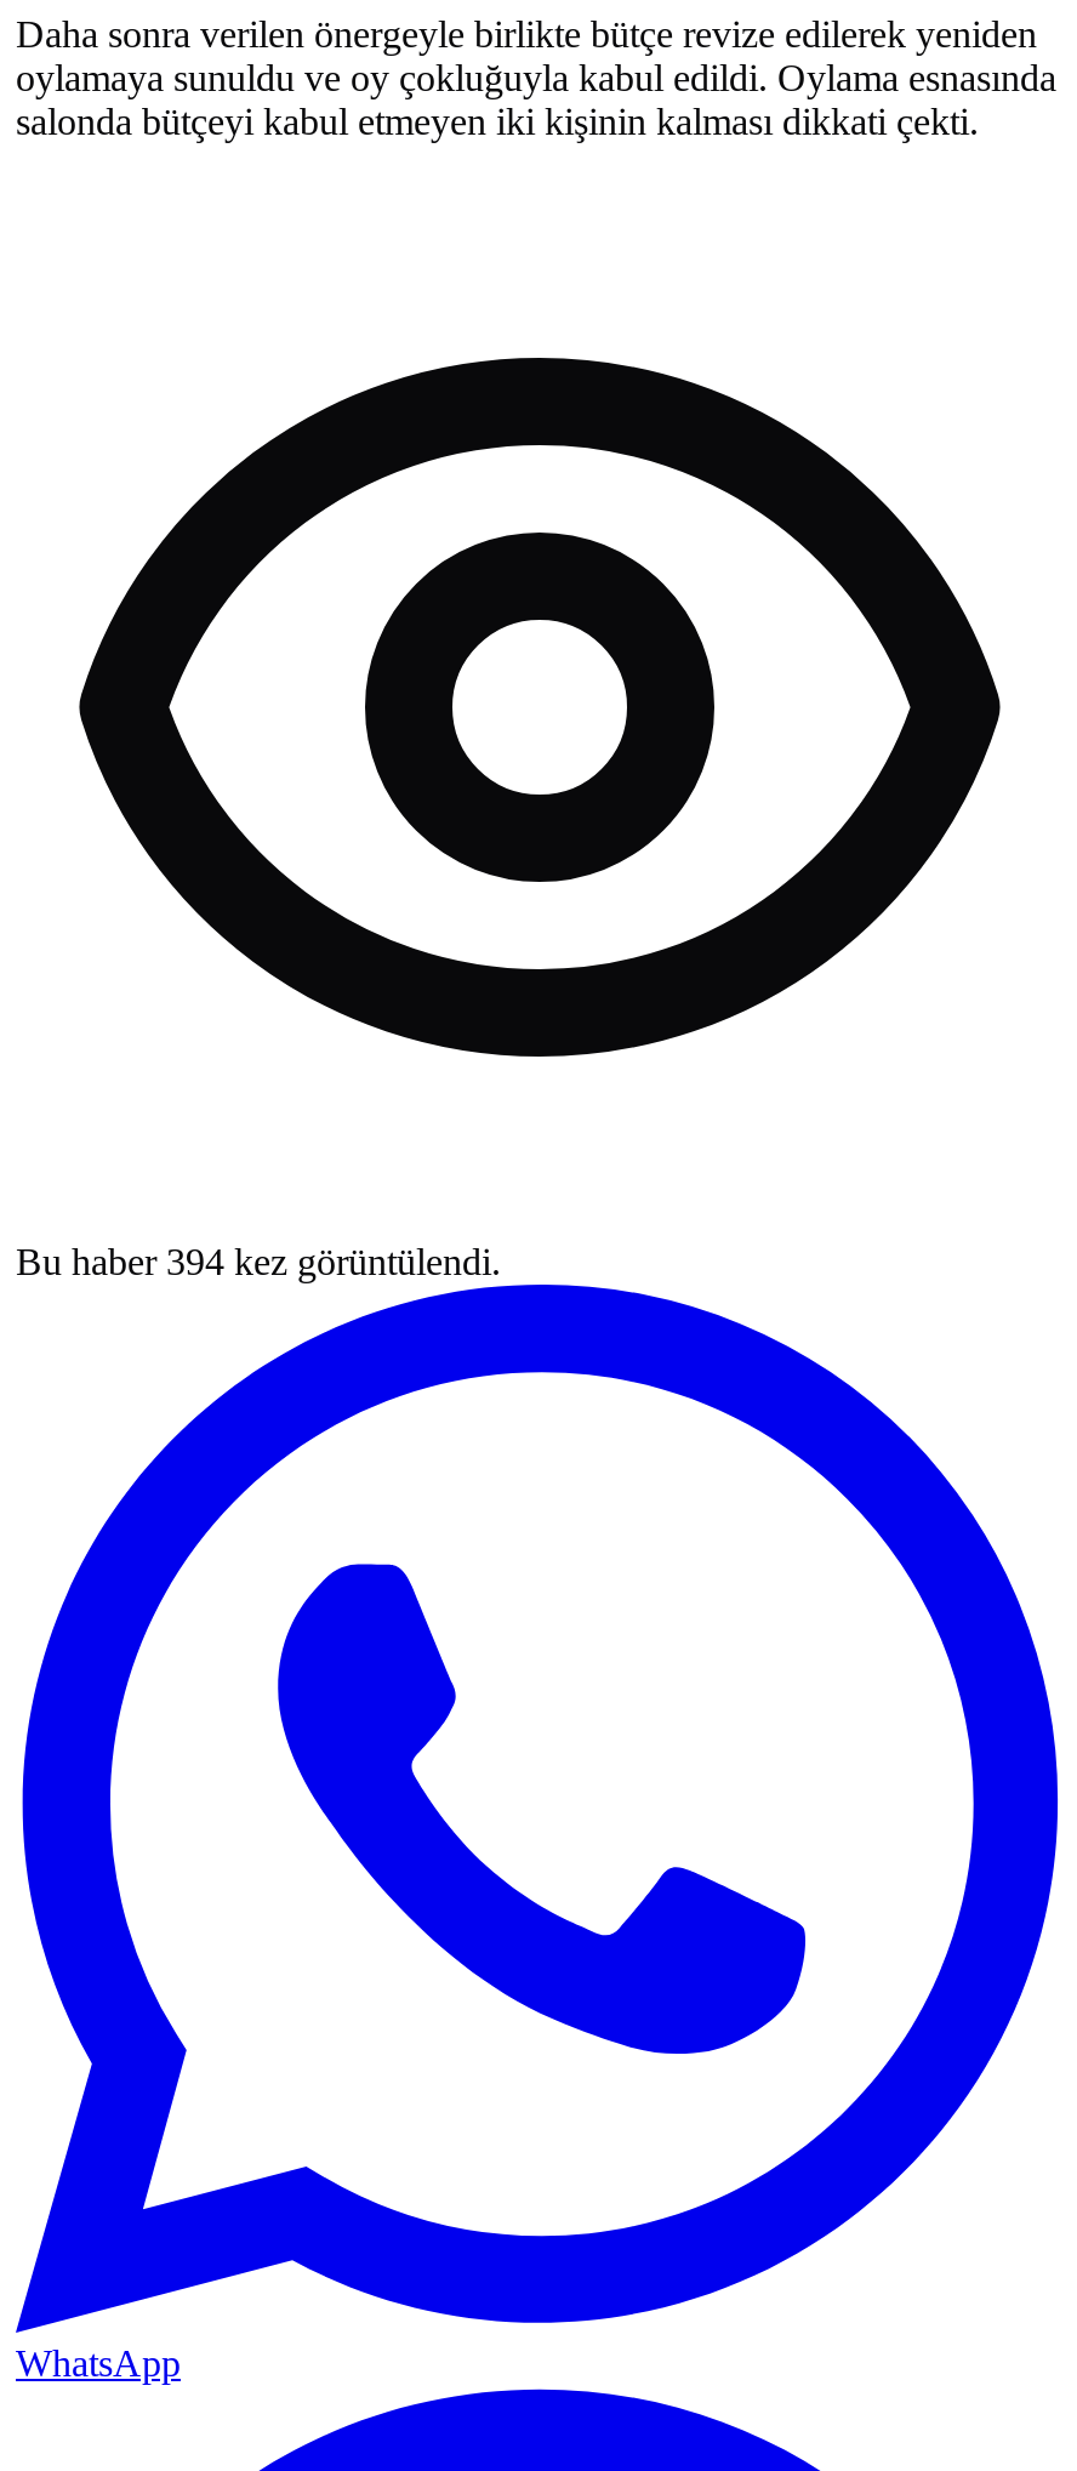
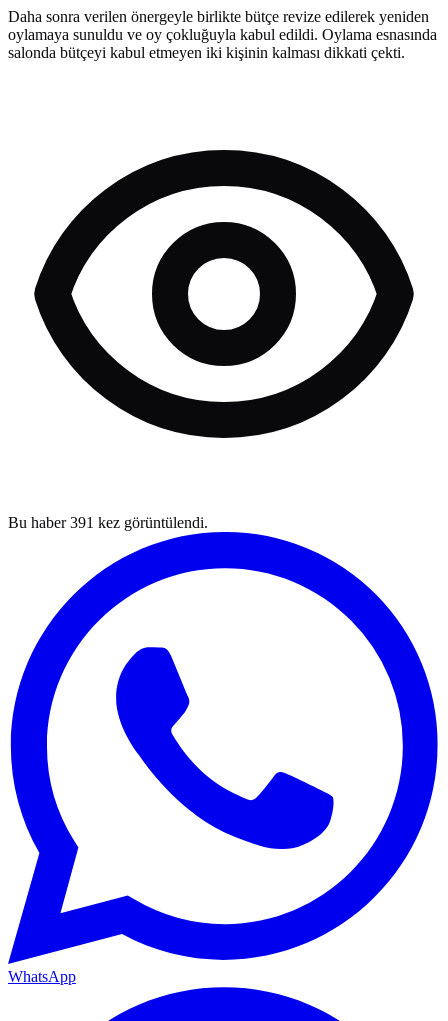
[16,1241,501,1283] Bu haber 394 kez görüntülendi. -> [8,514,208,531] Bu haber 391 kez görüntülendi.

